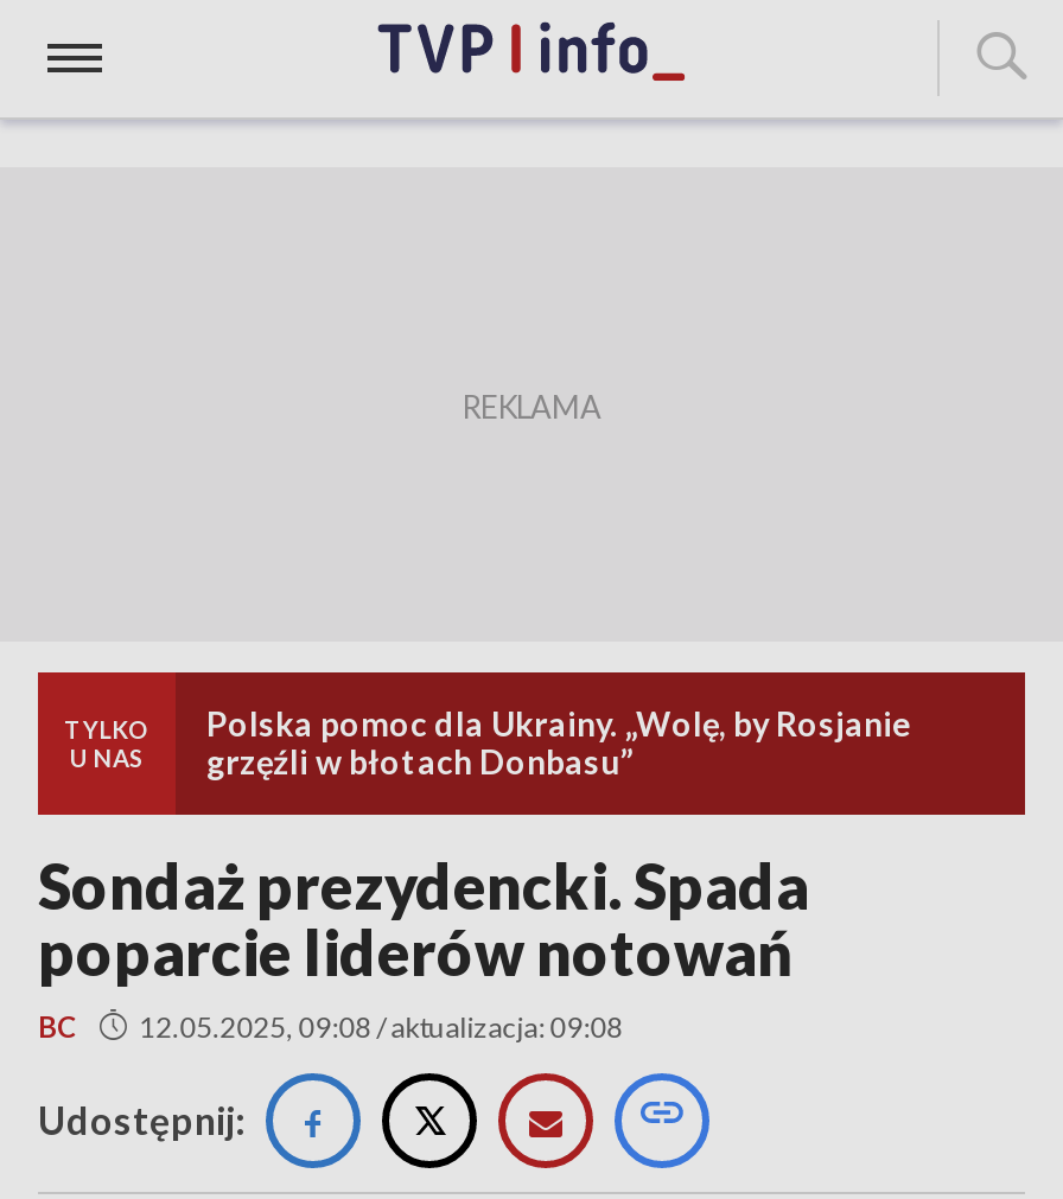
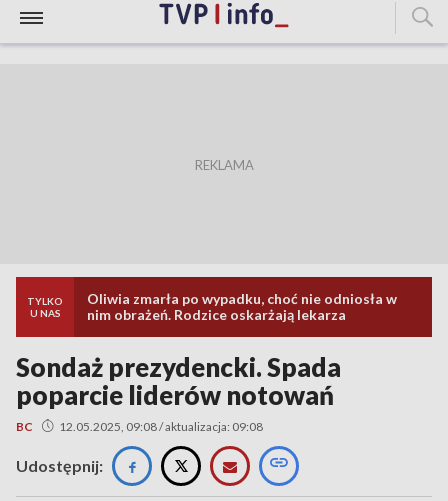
[206,703,911,782] Polska pomoc dla Ukrainy. „Wolę, by Rosjanie | grzęźli w błotach Donbasu” -> [87,290,397,323] Oliwia zmarła po wypadku, choć nie odniosła w | nim obrażeń. Rodzice oskarżają lekarza

